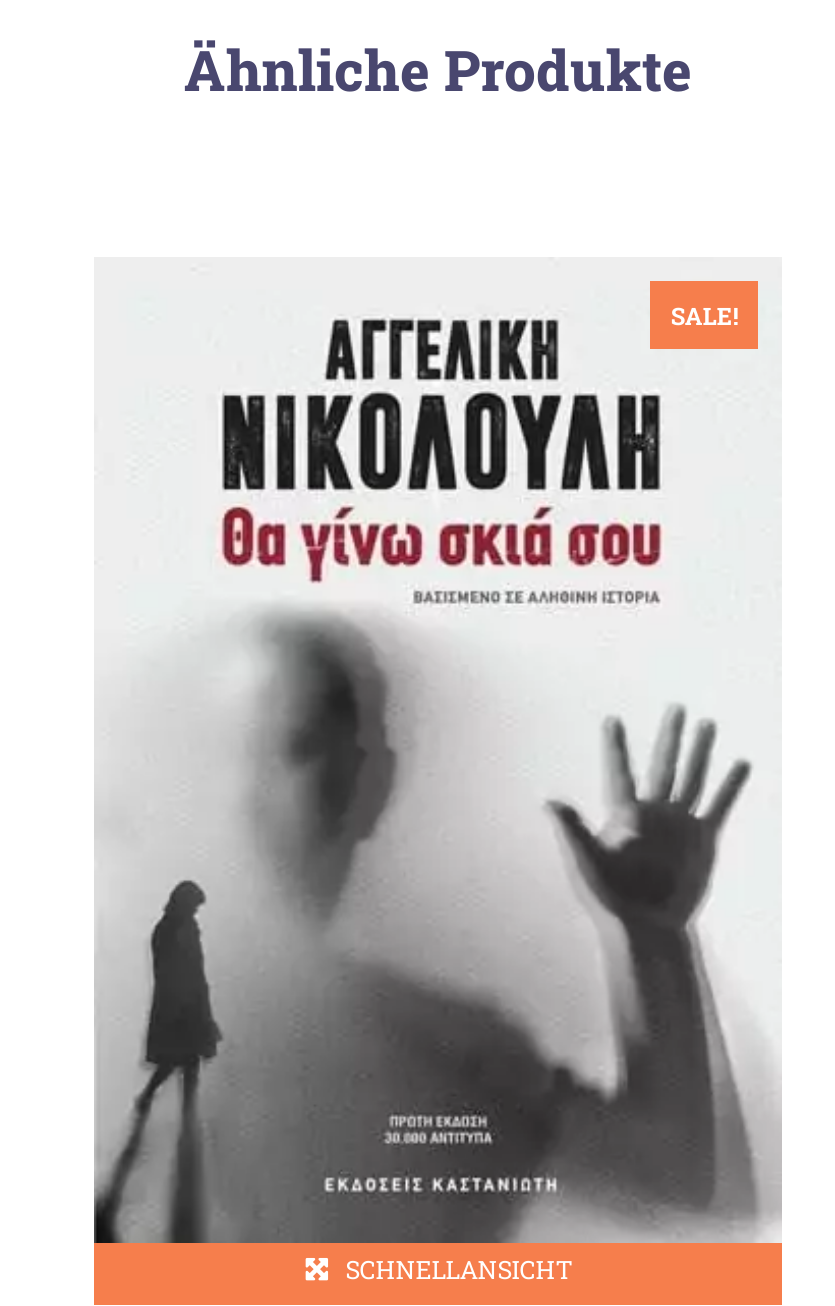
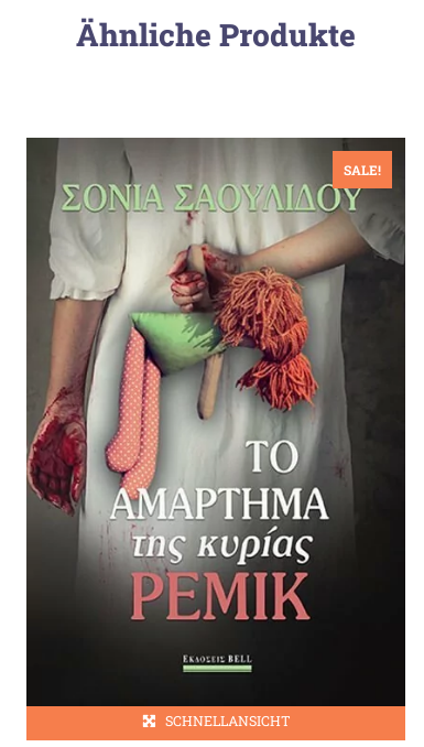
[92,257,782,1245] [image] -> [25,137,406,707] [image]

